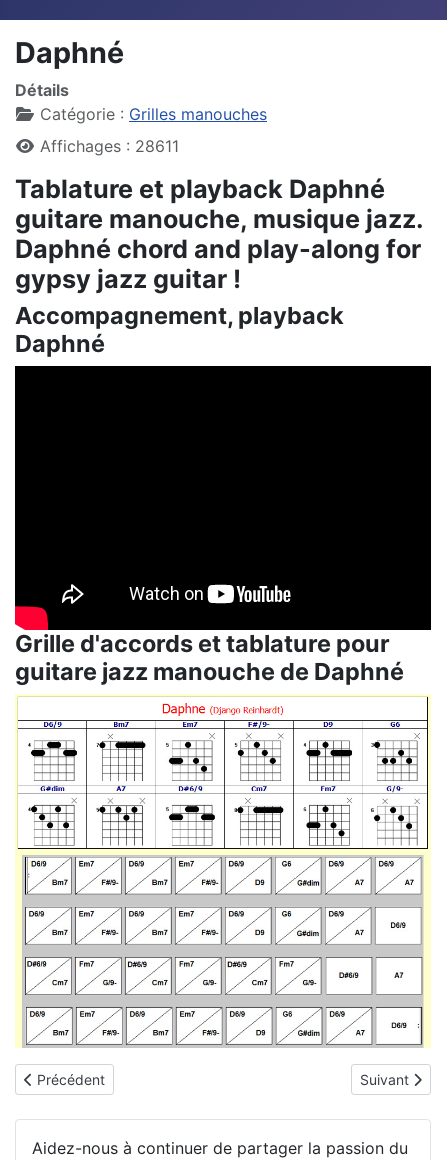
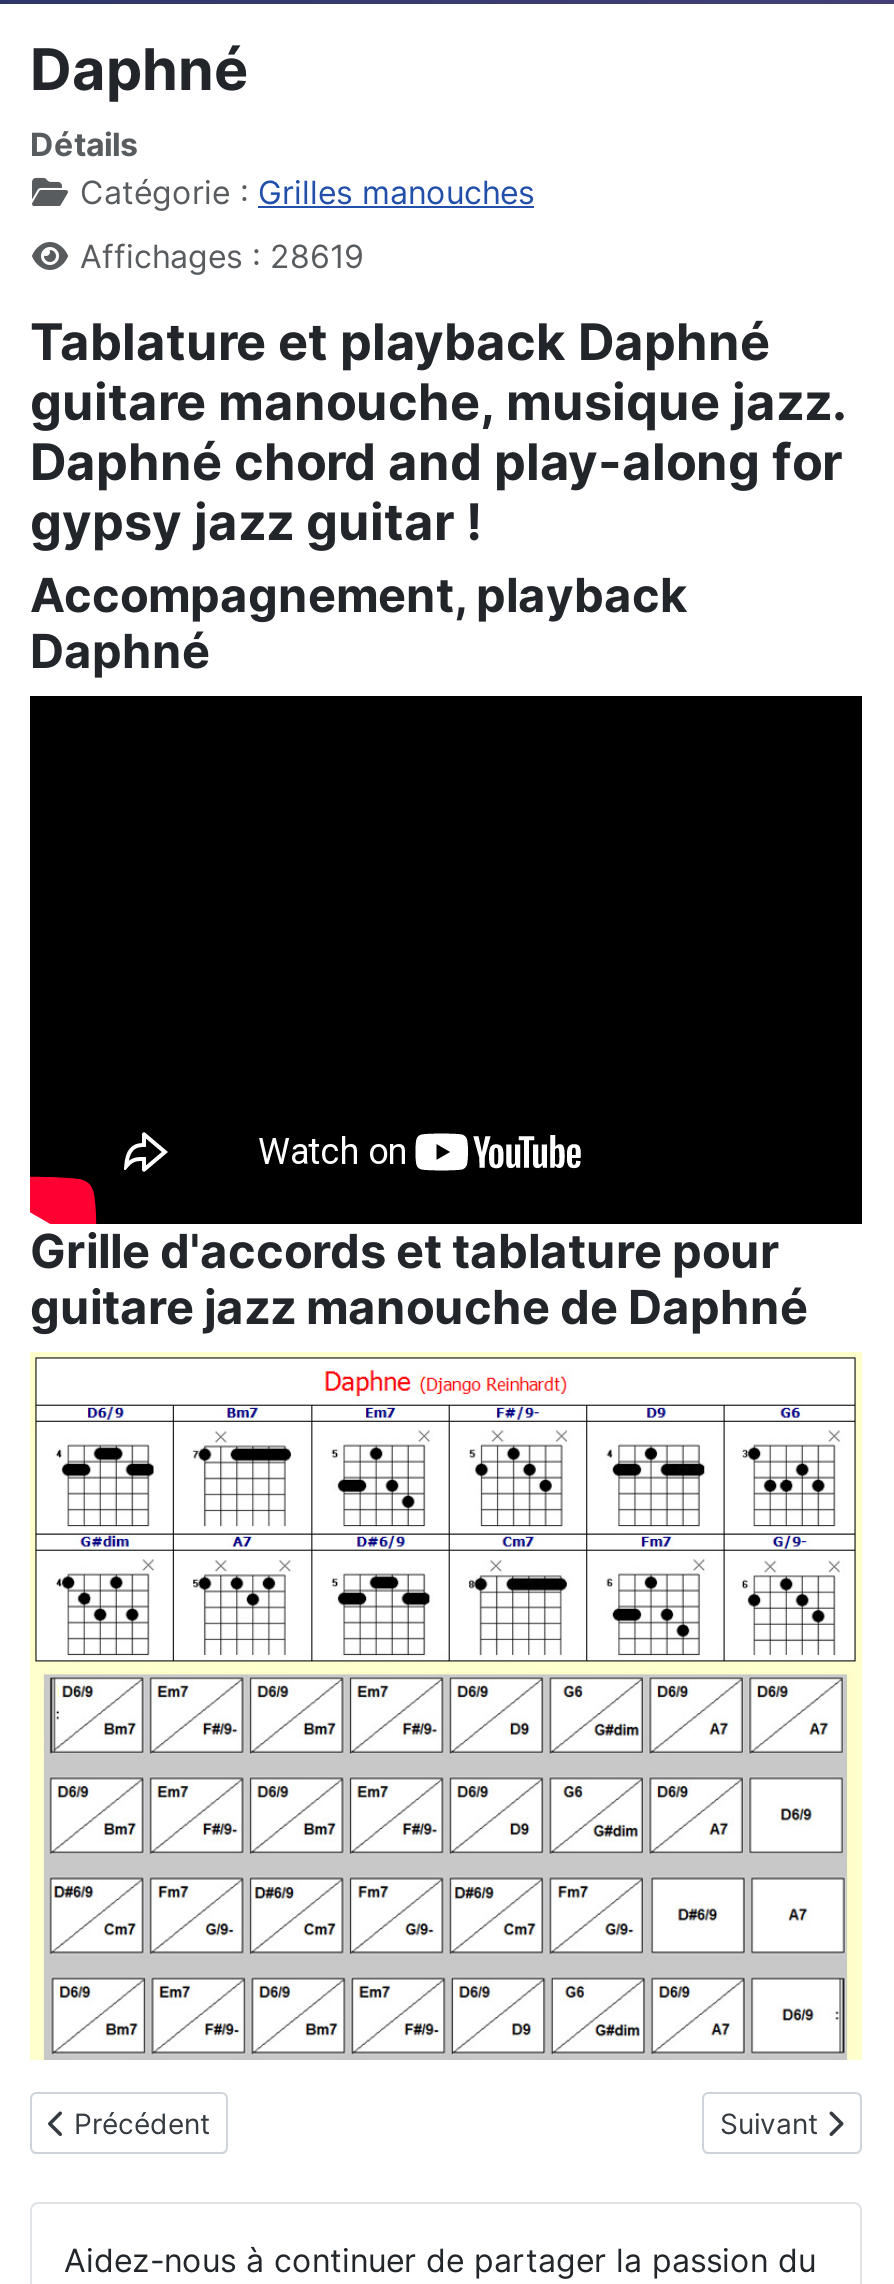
[40,136,179,156] Affichages : 28611 -> [80,236,364,276] Affichages : 28619

